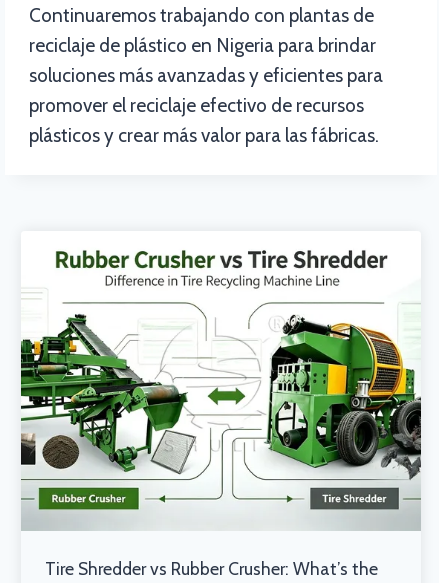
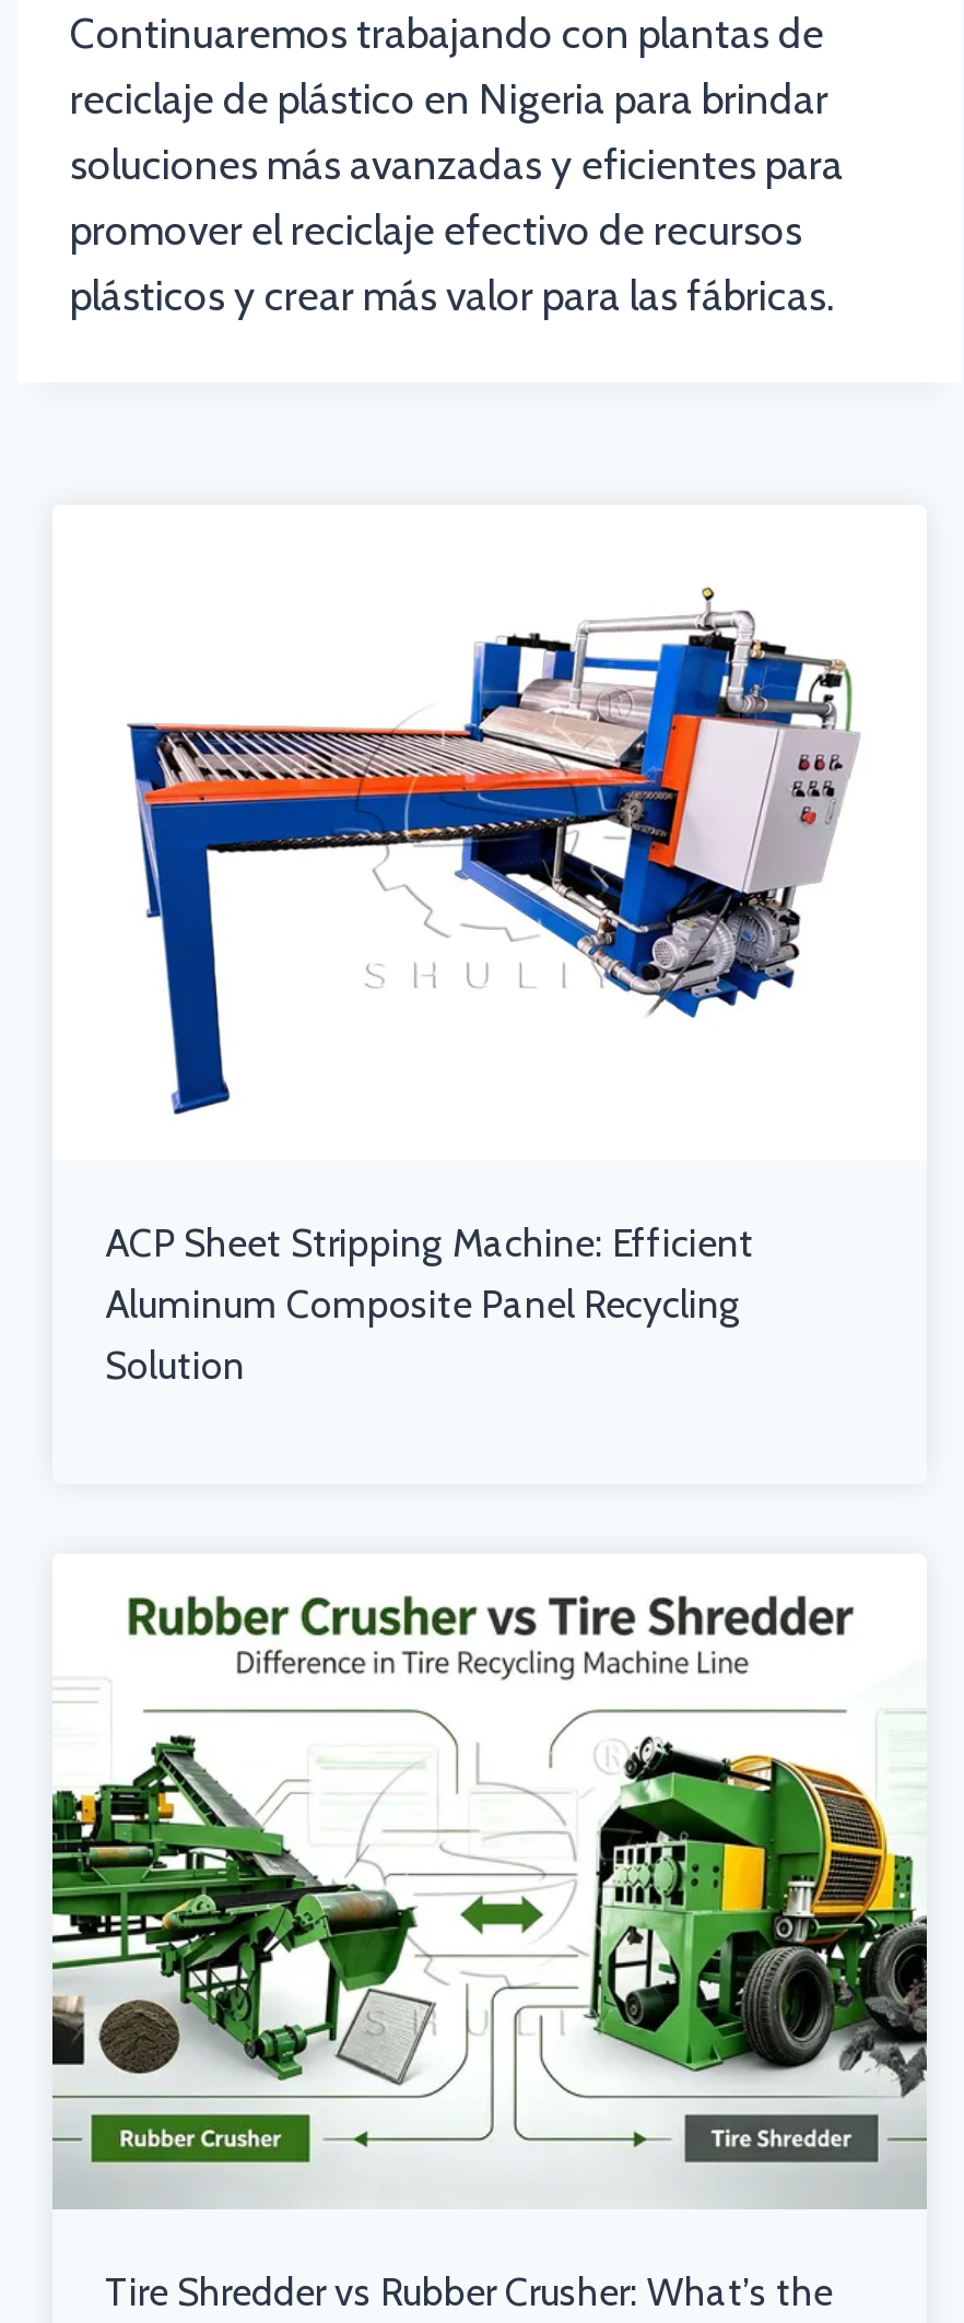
none -> [105,1220,754,1388] ACP Sheet Stripping Machine: Efficient | Aluminum Composite Panel Recycling | Solution
none -> [127,588,859,1115] [image]

